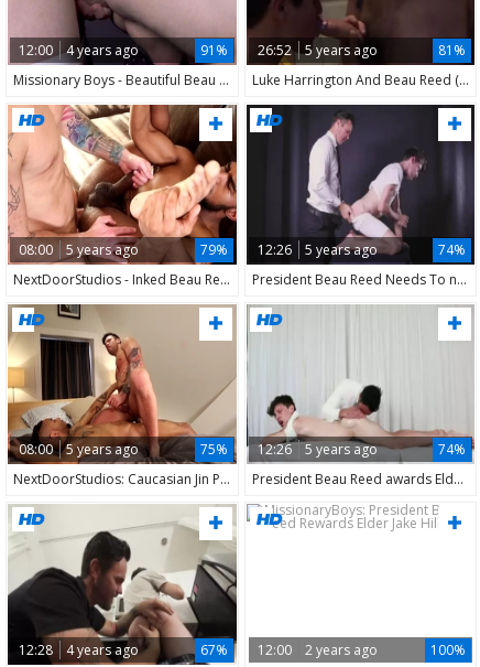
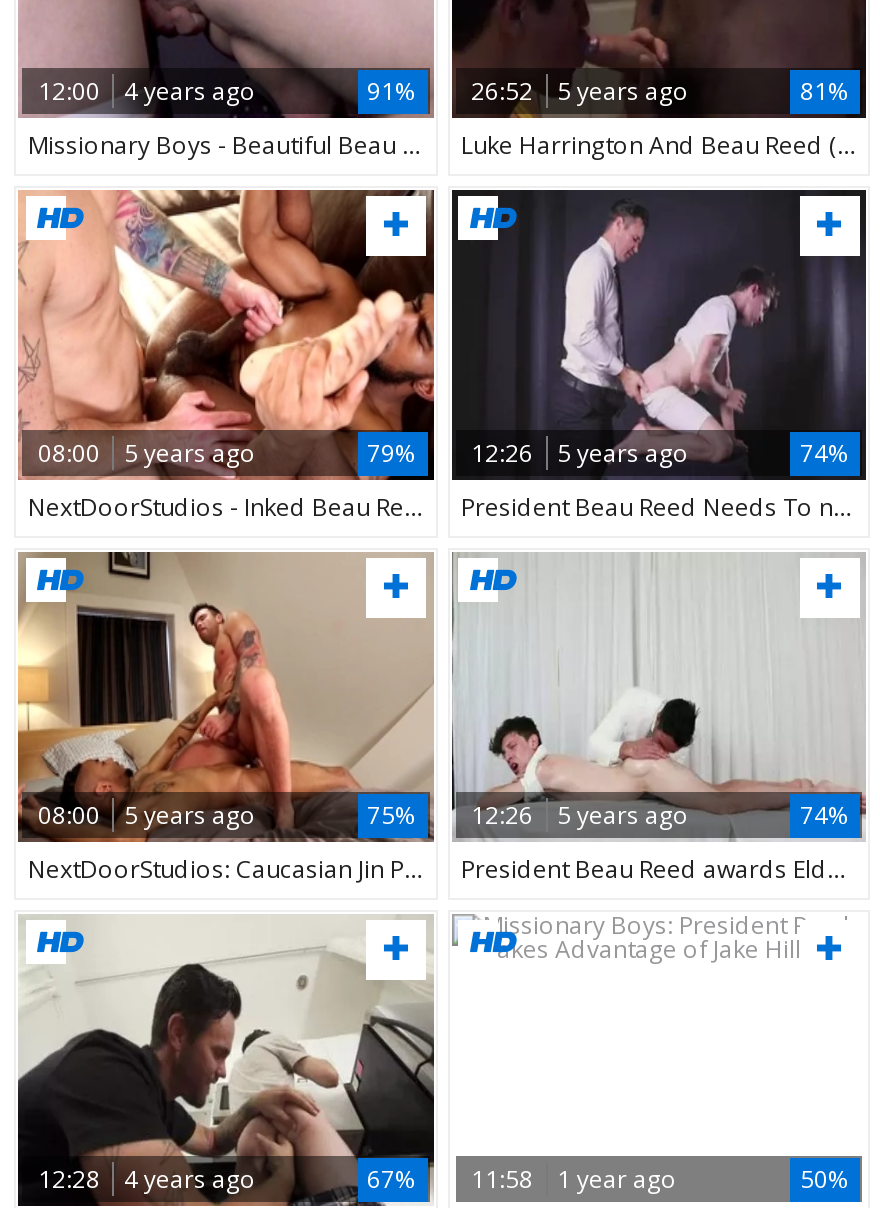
[257,640,466,659] 12:00 | 2 years ago | 100% -> [471,1161,850,1195] 11:58 | 1 year ago | 50%

